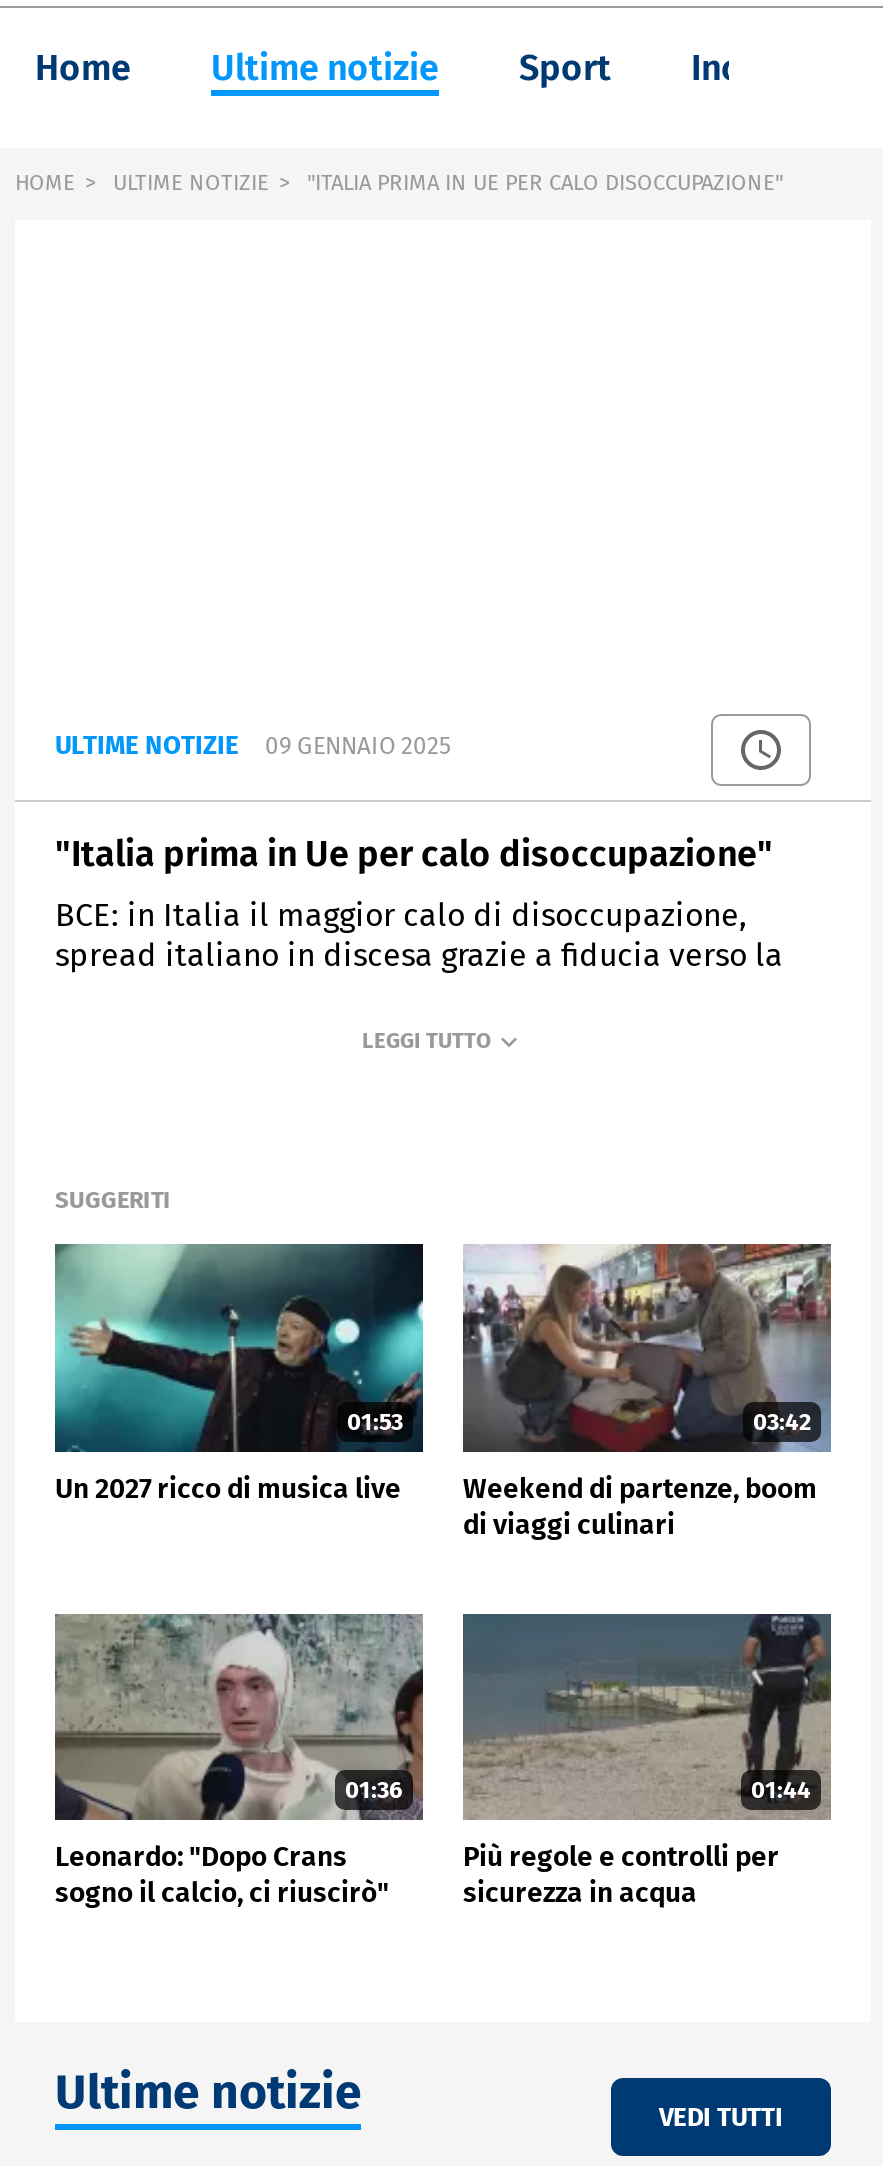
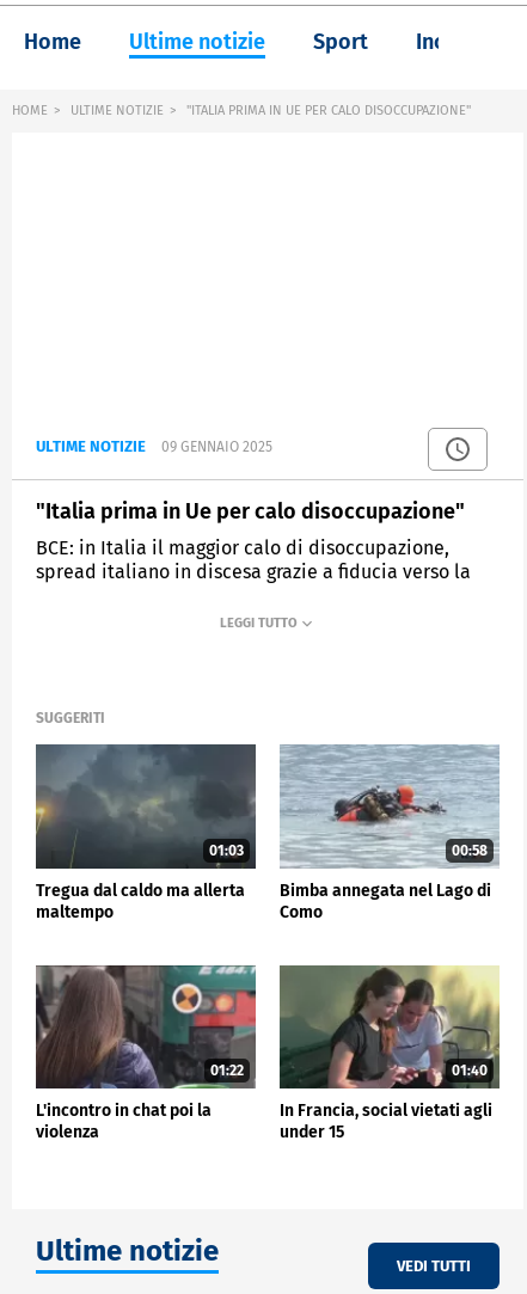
[53,1244,425,1452] [image] | 01:53 -> [35,744,257,869] [image] | 01:03
[461,1242,833,1454] [image] | 03:42 -> [280,744,500,869] [image] | 00:58
[55,1472,401,1506] Un 2027 ricco di musica live -> [36,880,245,922] Tregua dal caldo ma allerta | maltempo
[463,1472,817,1542] Weekend di partenze, boom | di viaggi culinari -> [280,880,491,922] Bimba annegata nel Lago di | Como
[55,1612,425,1822] [image] | 01:36 -> [36,964,257,1090] [image] | 01:22
[461,1612,833,1820] [image] | 01:44 -> [278,964,501,1088] [image] | 01:40
[55,1841,389,1911] Leonardo: "Dopo Crans | sogno il calcio, ci riuscirò" -> [36,1101,212,1143] L'incontro in chat poi la | violenza
[463,1841,779,1911] Più regole e controlli per | sicurezza in acqua -> [280,1101,492,1143] In Francia, social vietati agli | under 15

